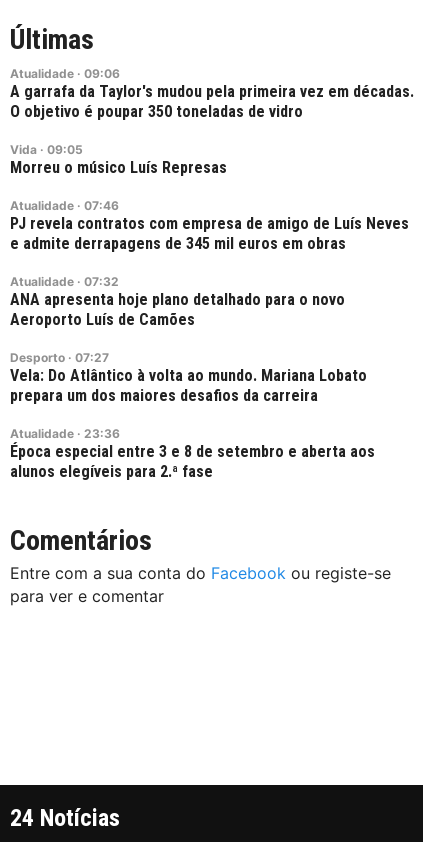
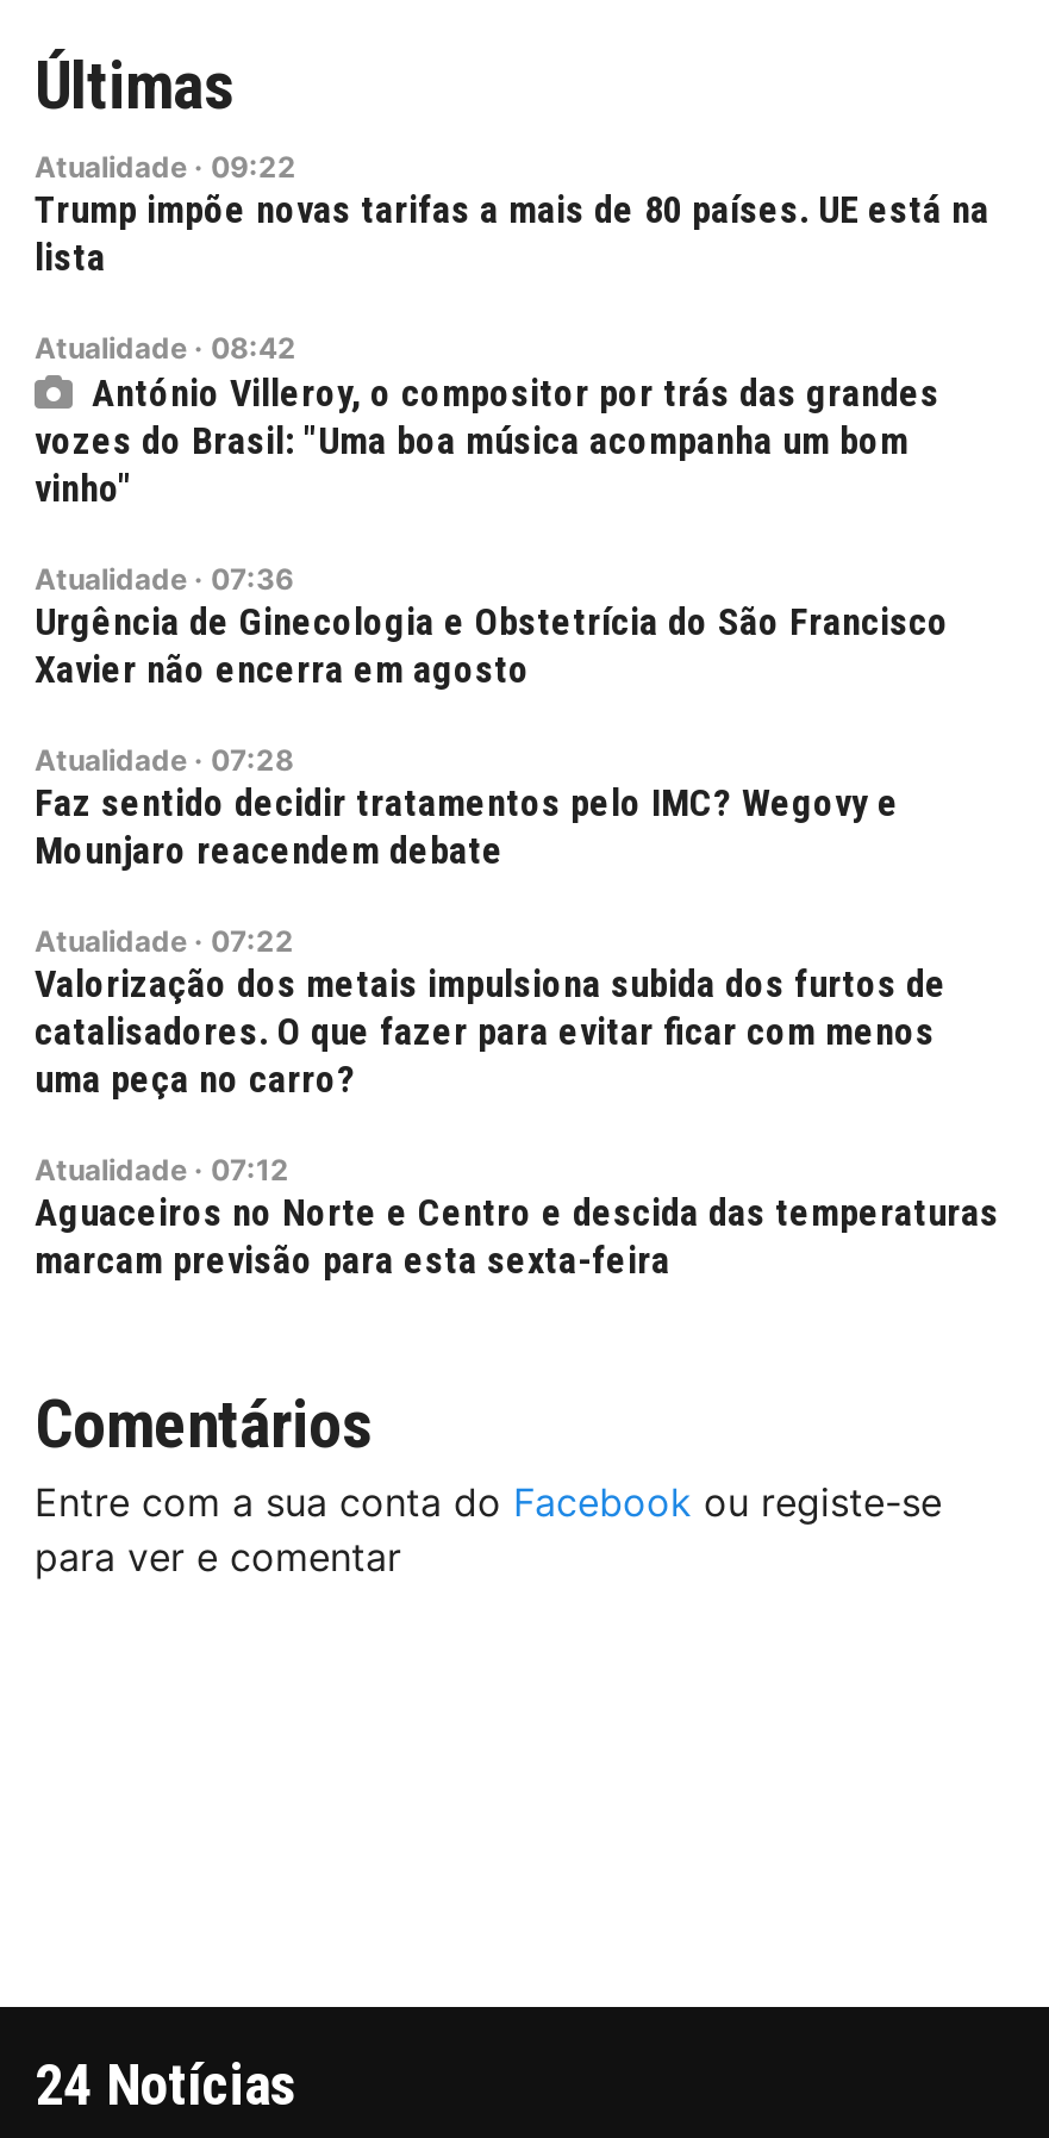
[10,66,414,121] Atualidade · 09:06 | A garrafa da Taylor's mudou pela primeira vez em décadas. | O objetivo é poupar 350 toneladas de vidro -> [35,148,989,279] Atualidade · 09:22 | Trump impõe novas tarifas a mais de 80 países. UE está na | lista
[10,142,227,177] Vida · 09:05 | Morreu o músico Luís Represas -> [35,329,939,510] Atualidade · 08:42 | António Villeroy, o compositor por trás das grandes | vozes do Brasil: "Uma boa música acompanha um bom | vinho"
[10,198,409,253] Atualidade · 07:46 | PJ revela contratos com empresa de amigo de Luís Neves | e admite derrapagens de 345 mil euros em obras -> [35,560,949,691] Atualidade · 07:36 | Urgência de Ginecologia e Obstetrícia do São Francisco | Xavier não encerra em agosto
[10,274,345,329] Atualidade · 07:32 | ANA apresenta hoje plano detalhado para o novo | Aeroporto Luís de Camões -> [35,741,899,872] Atualidade · 07:28 | Faz sentido decidir tratamentos pelo IMC? Wegovy e | Mounjaro reacendem debate
[10,350,367,405] Desporto · 07:27 | Vela: Do Atlântico à volta ao mundo. Mariana Lobato | prepara um dos maiores desafios da carreira -> [35,922,947,1101] Atualidade · 07:22 | Valorização dos metais impulsiona subida dos furtos de | catalisadores. O que fazer para evitar ficar com menos | uma peça no carro?
[10,426,375,481] Atualidade · 23:36 | Época especial entre 3 e 8 de setembro e aberta aos | alunos elegíveis para 2.ª fase -> [35,1151,999,1282] Atualidade · 07:12 | Aguaceiros no Norte e Centro e descida das temperaturas | marcam previsão para esta sexta-feira

